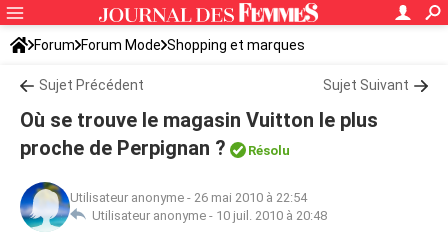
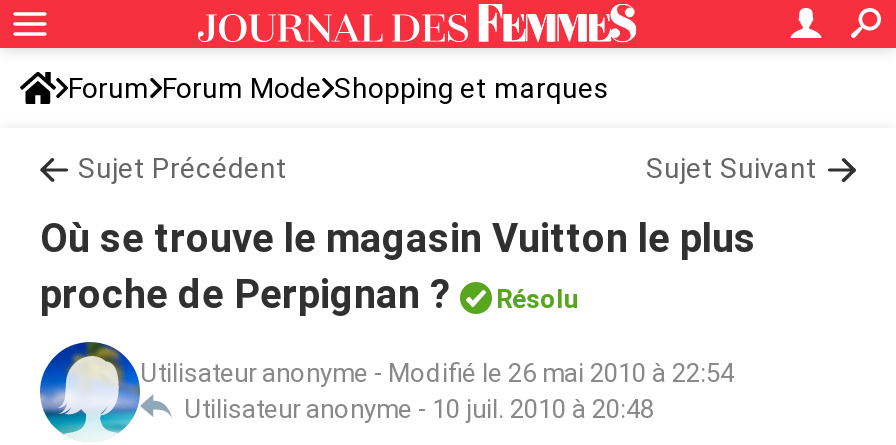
[70,190,307,205] Utilisateur anonyme - 26 mai 2010 à 22:54 -> [140,358,734,388] Utilisateur anonyme - Modifié le 26 mai 2010 à 22:54

